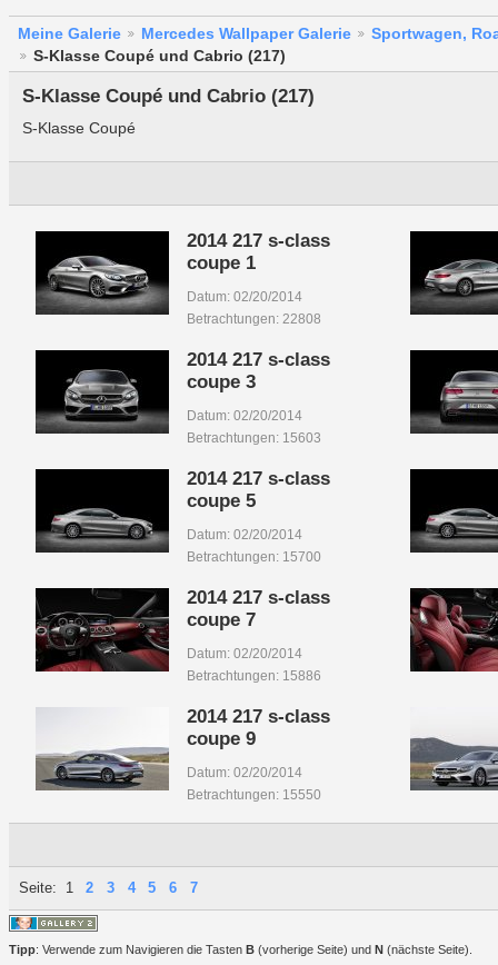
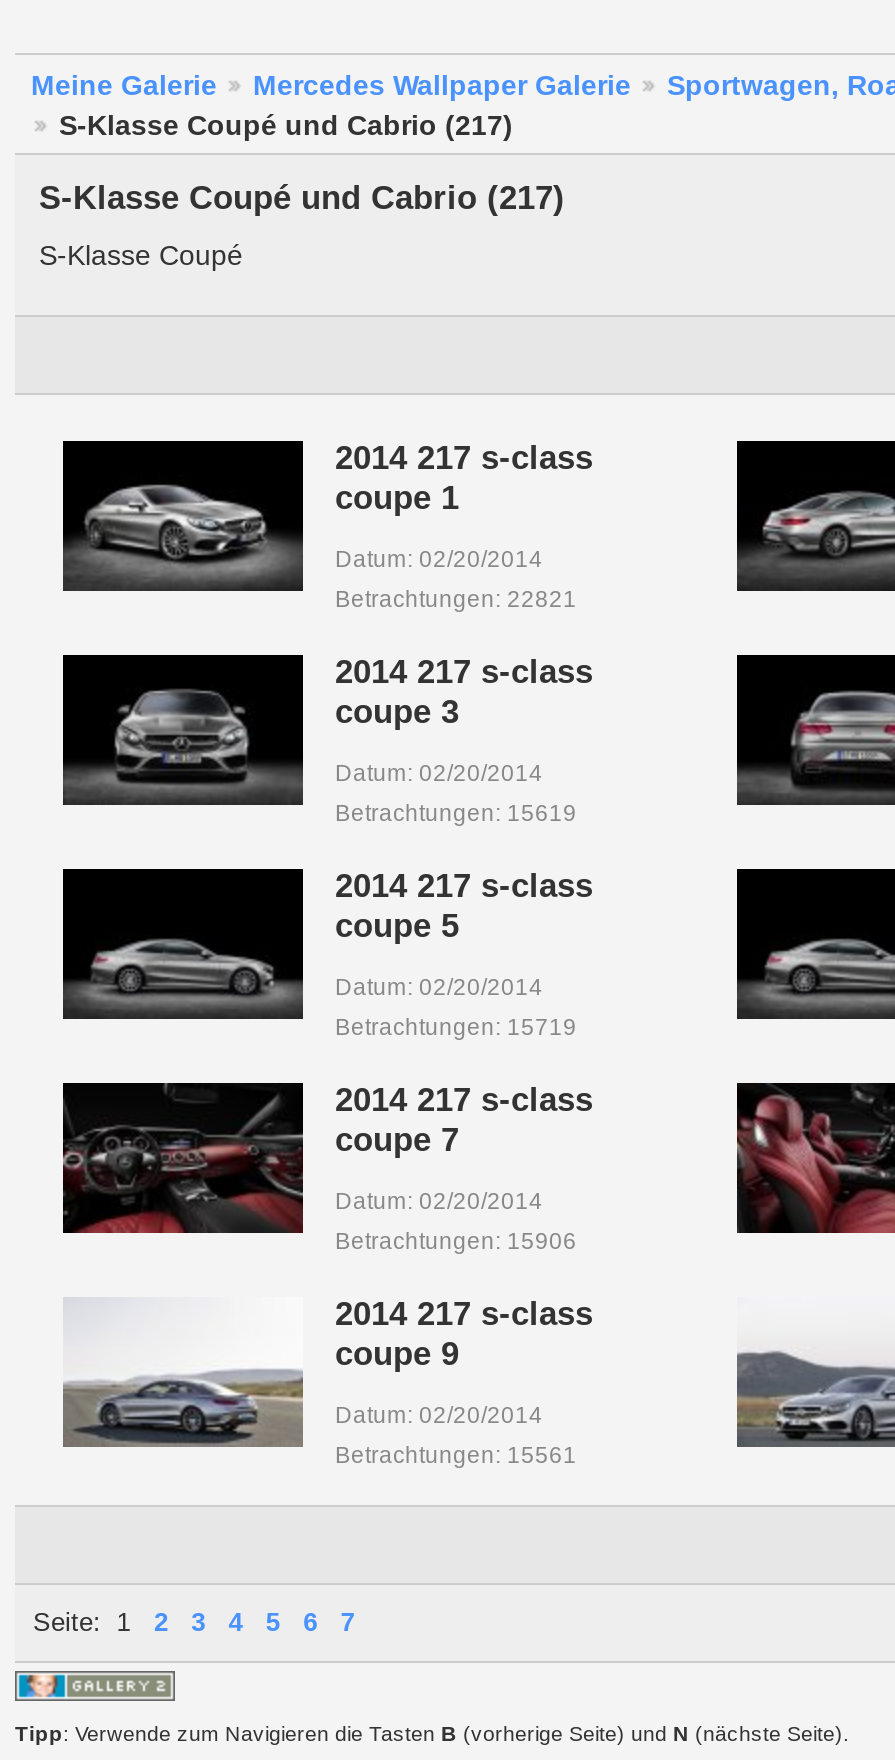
[187,313,321,326] Betrachtungen: 22808 -> [335,587,577,611] Betrachtungen: 22821
[187,432,321,445] Betrachtungen: 15603 -> [335,801,577,825] Betrachtungen: 15619
[187,551,321,564] Betrachtungen: 15700 -> [335,1015,577,1039] Betrachtungen: 15719
[187,669,321,683] Betrachtungen: 15886 -> [335,1229,577,1253] Betrachtungen: 15906
[187,788,321,802] Betrachtungen: 15550 -> [335,1443,577,1467] Betrachtungen: 15561

